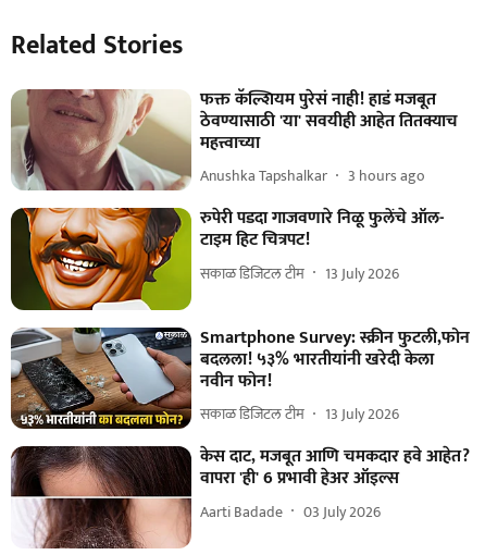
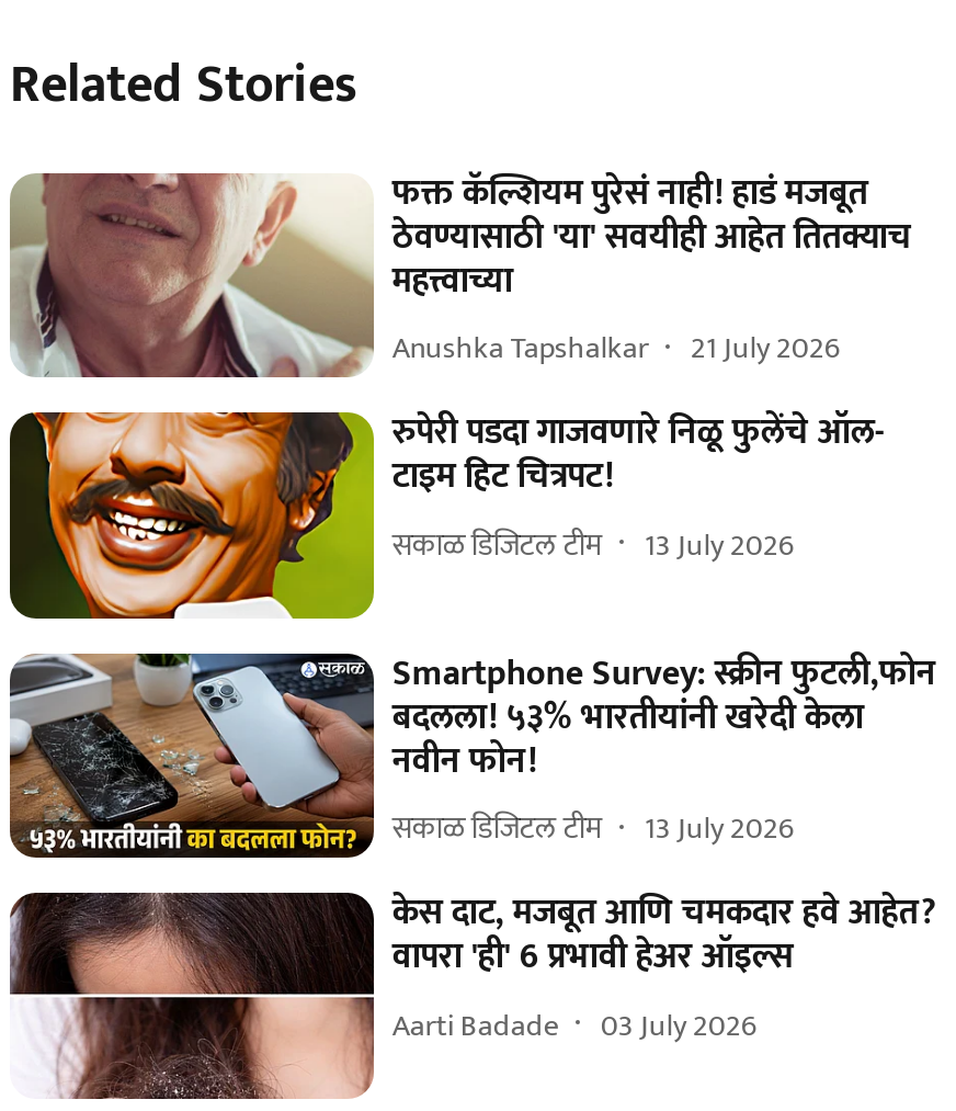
[201,163,426,188] Anushka Tapshalkar 3 hours ago -> [392,322,840,373] Anushka Tapshalkar 21 July 2026

